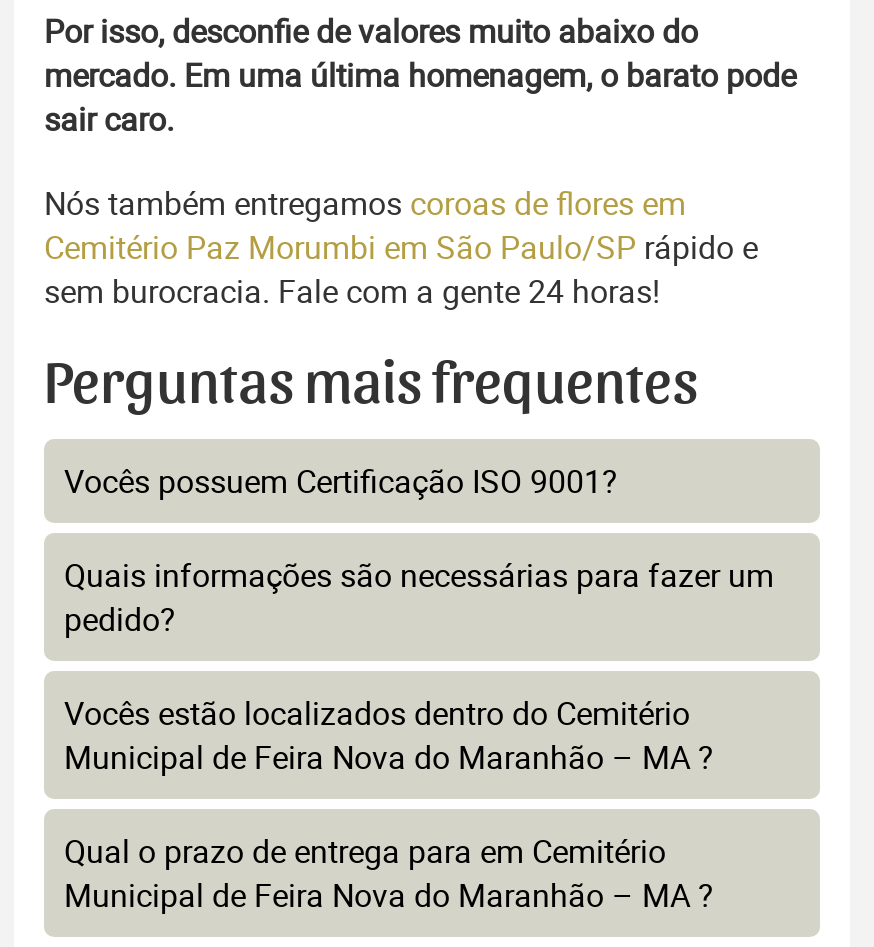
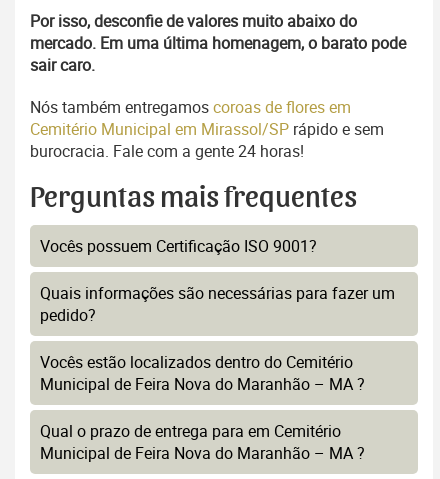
[44,225,758,313] Cemitério Paz Morumbi em São Paulo/SP rápido e | sem burocracia. Fale com a gente 24 horas! -> [30,118,384,162] Cemitério Municipal em Mirassol/SP rápido e sem | burocracia. Fale com a gente 24 horas!

